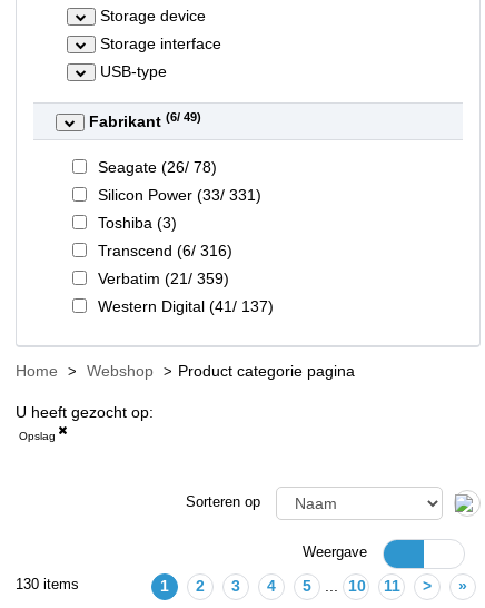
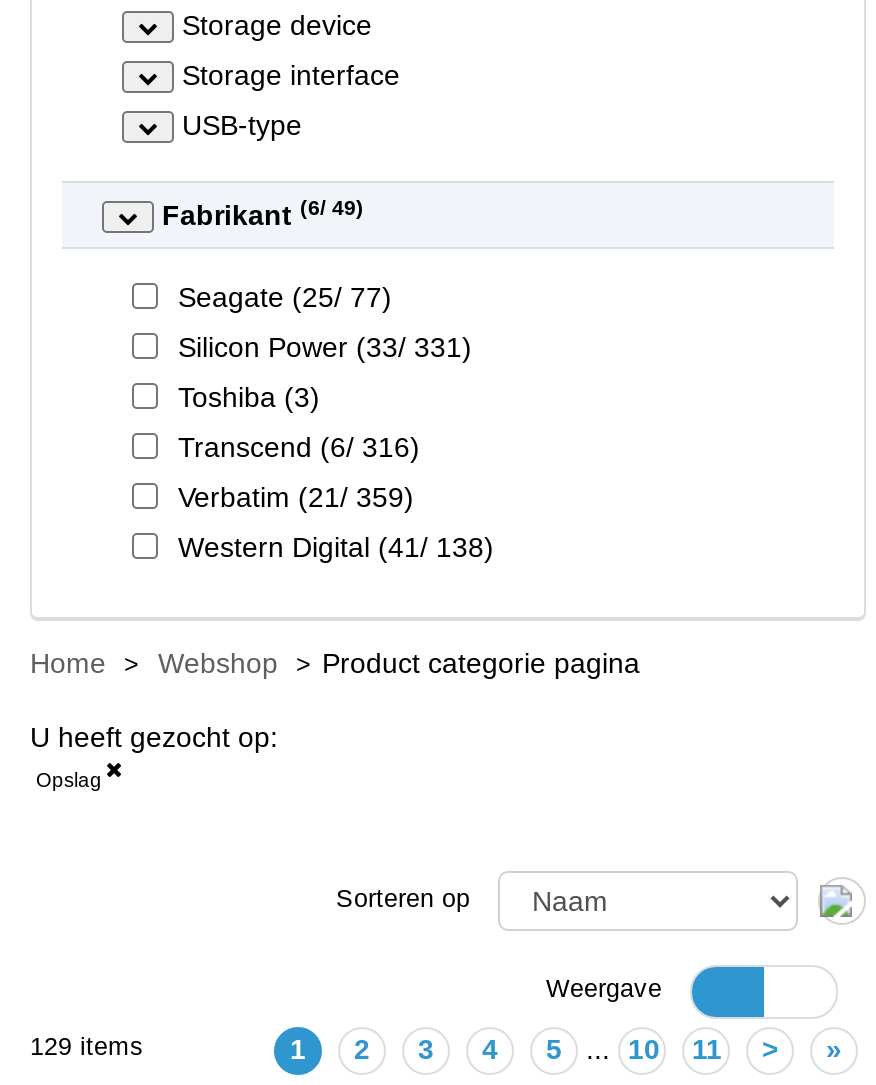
[98,158,217,176] Seagate (26/ 78) -> [178,281,392,313] Seagate (25/ 77)
[98,297,274,315] Western Digital (41/ 137) -> [178,531,494,563] Western Digital (41/ 138)
[16,576,79,592] 130 items -> [30,1032,144,1060] 129 items

